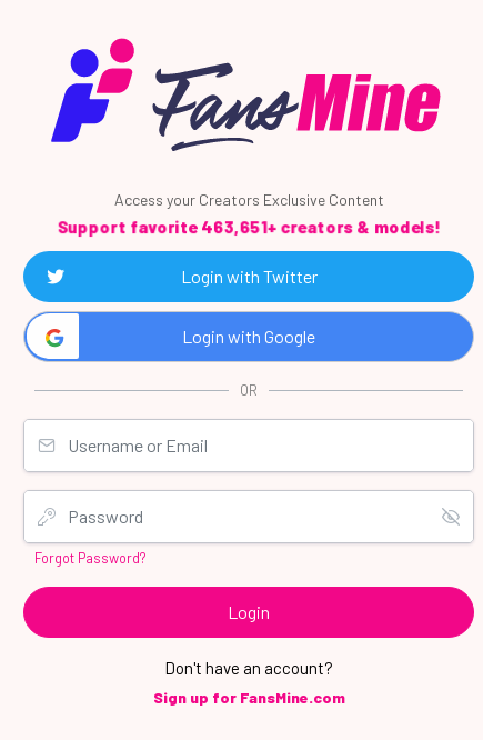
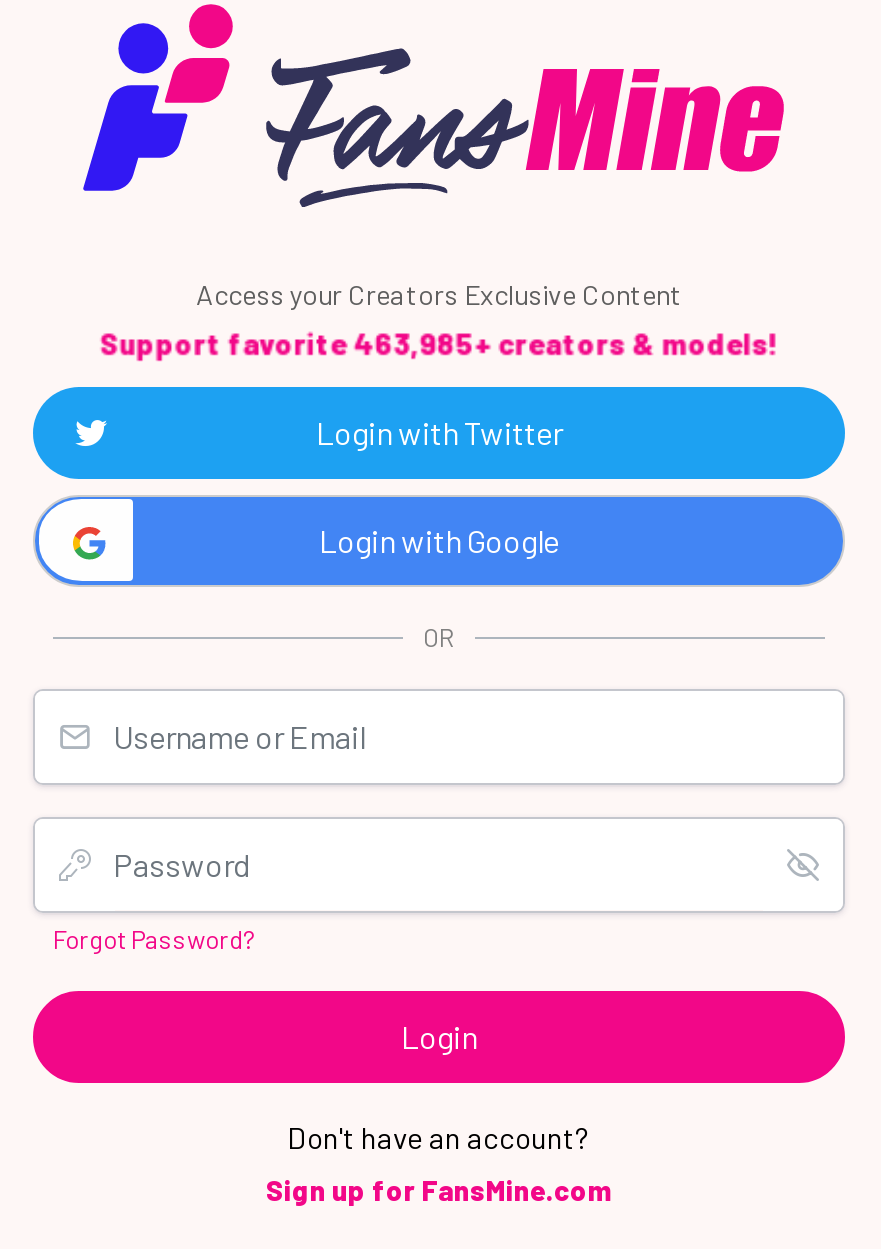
[58,216,439,237] Support favorite 463,651+ creators & models! -> [92,325,786,362] Support favorite 463,985+ creators & models!

